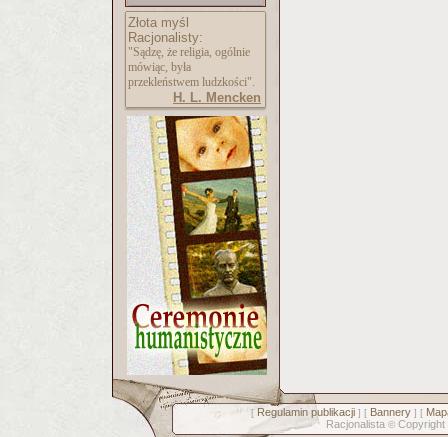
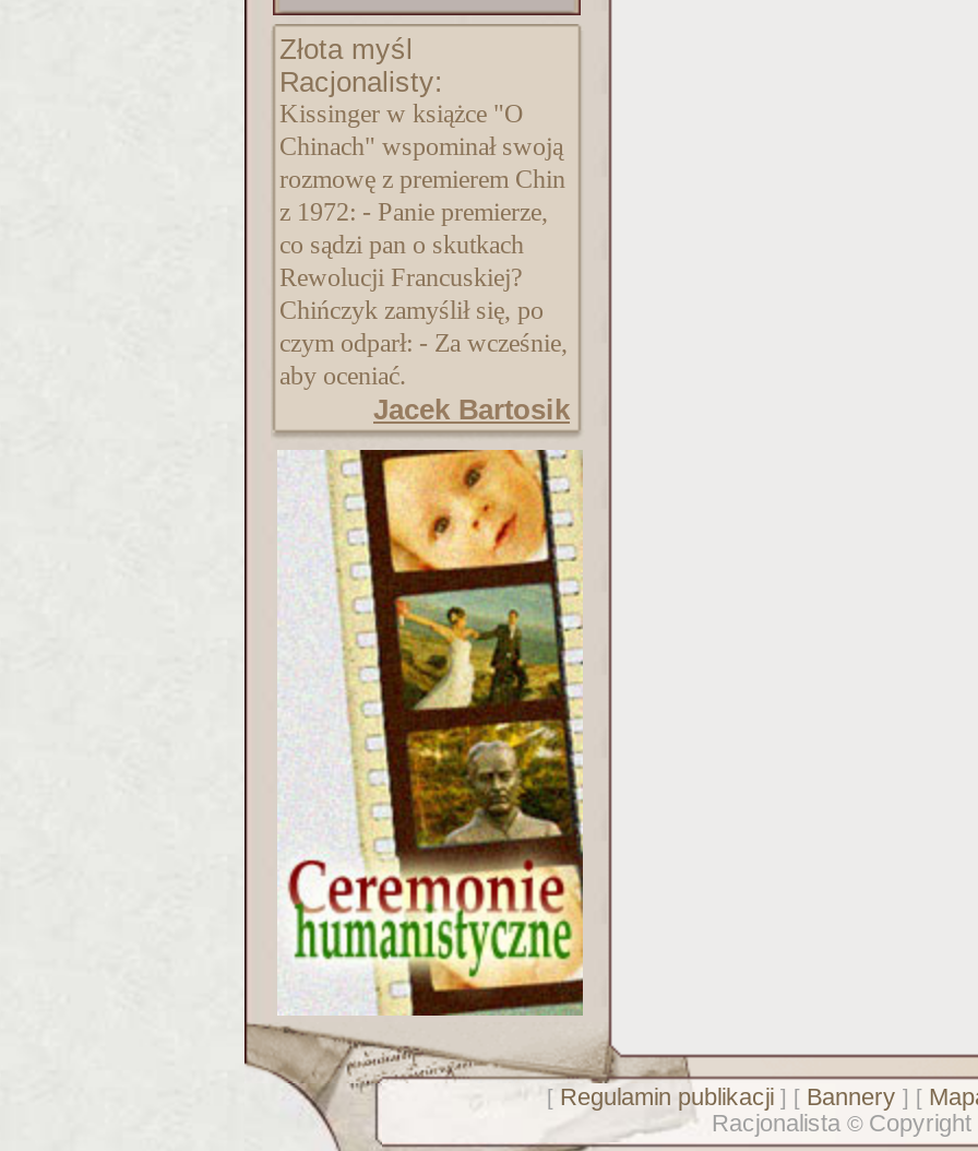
[128,45,261,105] "Sądzę, że religia, ogólnie | mówiąc, była | przekleństwem ludzkości". | H. L. Mencken -> [279,98,570,426] Kissinger w książce "O | Chinach" wspominał swoją | rozmowę z premierem Chin | z 1972: - Panie premierze, | co sądzi pan o skutkach | Rewolucji Francuskiej? | Chińczyk zamyślił się, po | czym odparł: - Za wcześnie, | aby oceniać. | Jacek Bartosik

